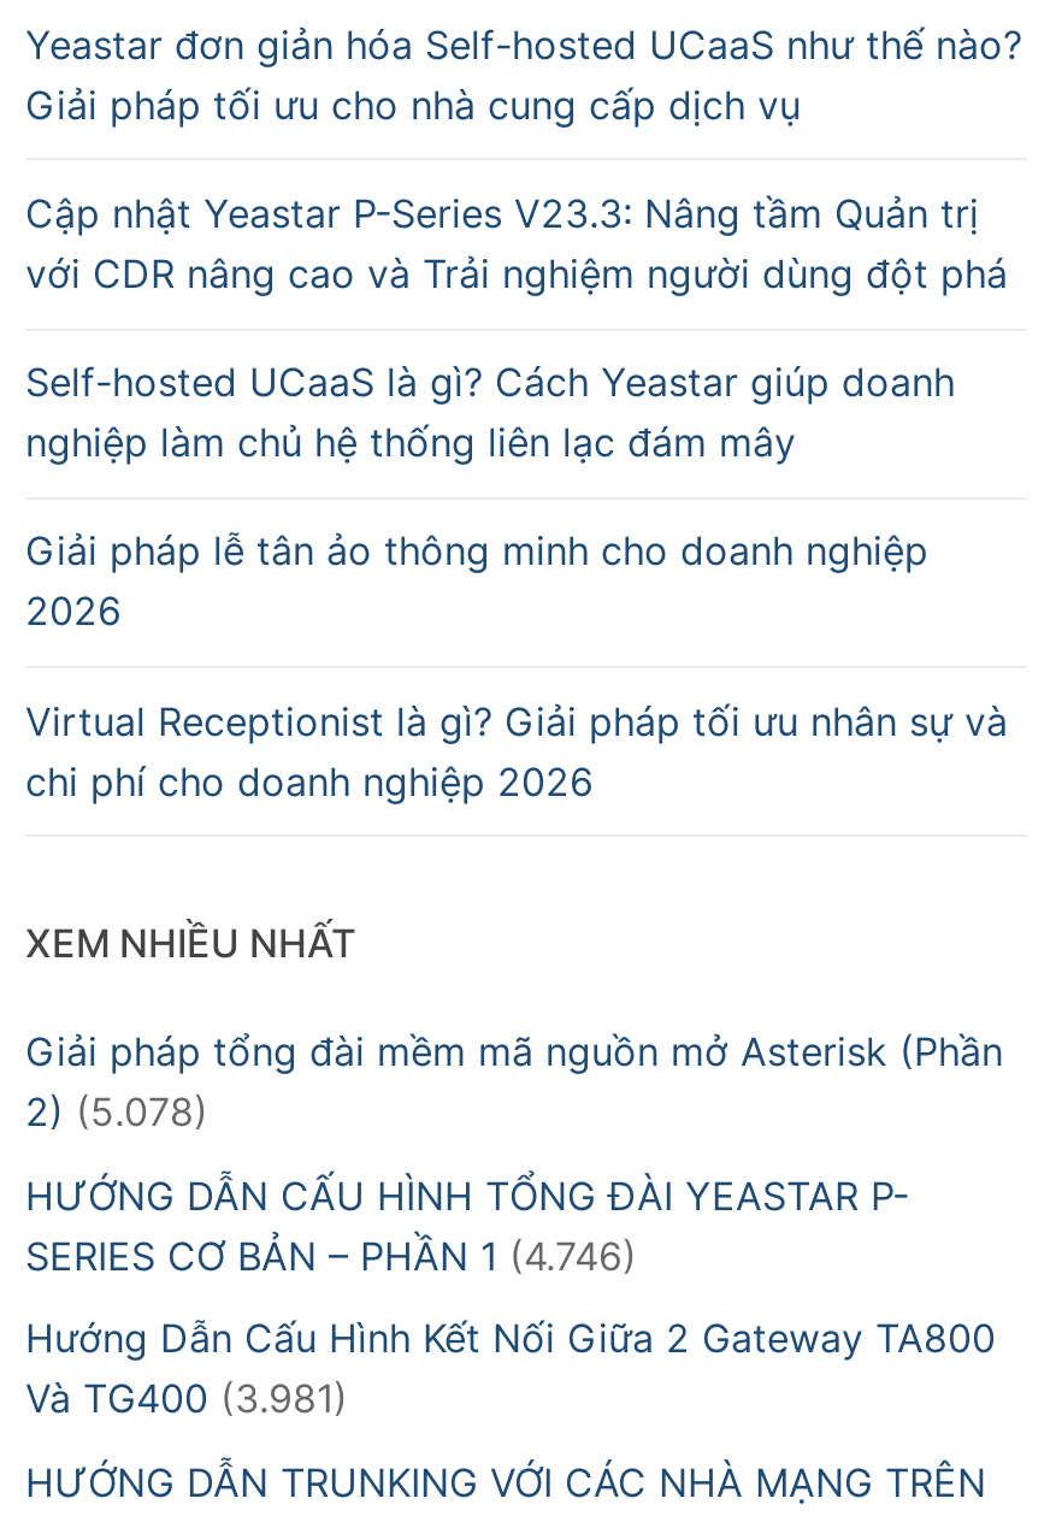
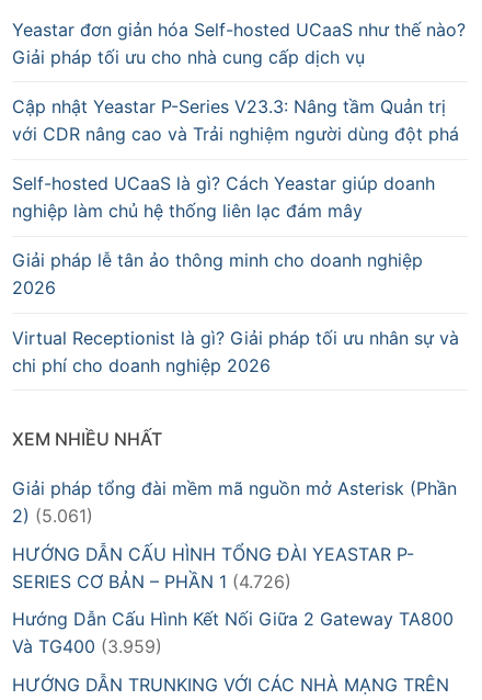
[25,1088,208,1136] 2) (5.078) -> [12,505,93,527] 2) (5.061)
[25,1231,637,1280] SERIES CƠ BẢN – PHẦN 1 (4.746) -> [12,570,291,592] SERIES CƠ BẢN – PHẦN 1 (4.726)
[25,1375,348,1423] Và TG400 (3.981) -> [12,636,162,658] Và TG400 (3.959)

